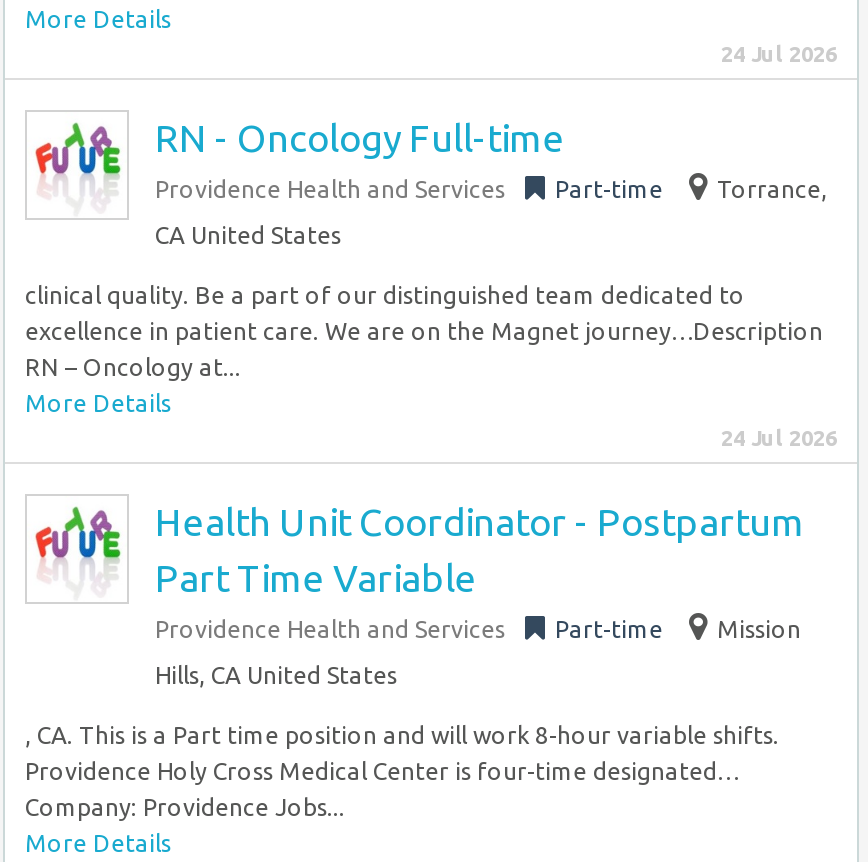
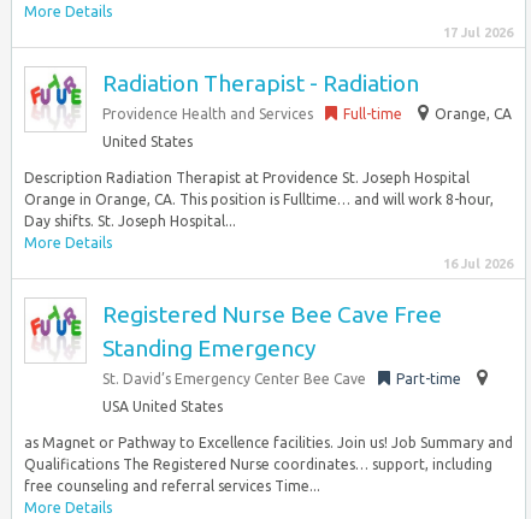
[721,42,837,66] 24 Jul 2026 -> [443,25,513,40] 17 Jul 2026
[155,116,565,160] RN - Oncology Full-time -> [102,70,419,96] Radiation Therapist - Radiation
[555,176,827,202] Part-time | Torrance, -> [343,106,512,122] Full-time | Orange, CA
[155,222,341,248] CA United States -> [102,134,193,149] United States
[25,282,823,380] clinical quality. Be a part of our distinguished team dedicated to | excellence in patient care. We are on the Magnet journey…Description | RN – Oncology at... -> [24,170,494,229] Description Radiation Therapist at Providence St. Joseph Hospital | Orange in Orange, CA. This position is Fulltime… and will work 8-hour, | Day shifts. St. Joseph Hospital...
[721,426,837,450] 24 Jul 2026 -> [443,256,513,271] 16 Jul 2026
[155,500,805,642] Health Unit Coordinator - Postpartum | Part Time Variable | Providence Health and Services -> [102,301,442,387] Registered Nurse Bee Cave Free | Standing Emergency | St. David’s Emergency Center Bee Cave
[25,616,801,820] Mission | Hills, CA United States | , CA. This is a Part time position and will work 8-hour variable shifts. | Providence Holy Cross Medical Center is four-time designated… | Company: Providence Jobs... -> [24,399,513,494] USA United States | as Magnet or Pathway to Excellence facilities. Join us! Job Summary and | Qualifications The Registered Nurse coordinates… support, including | free counseling and referral services Time...

